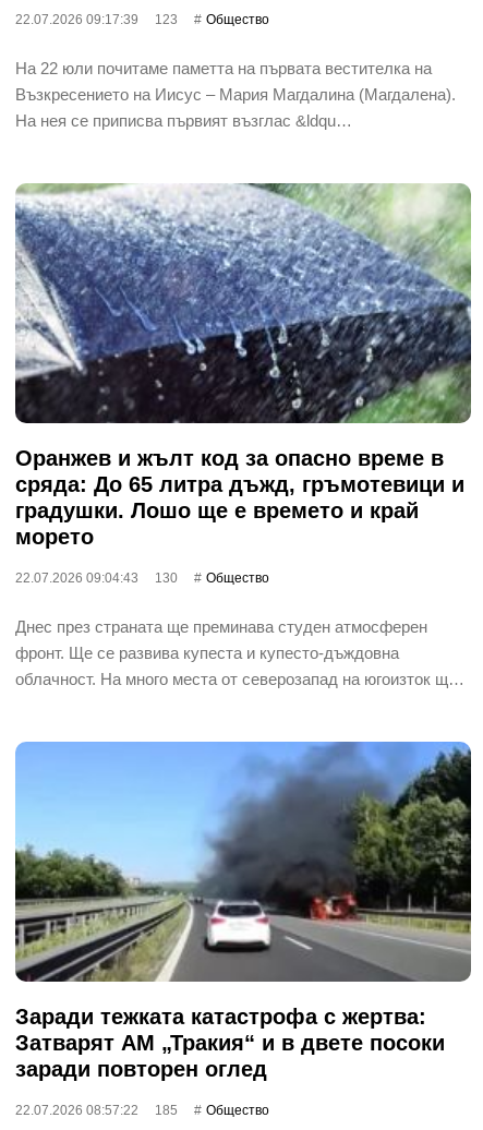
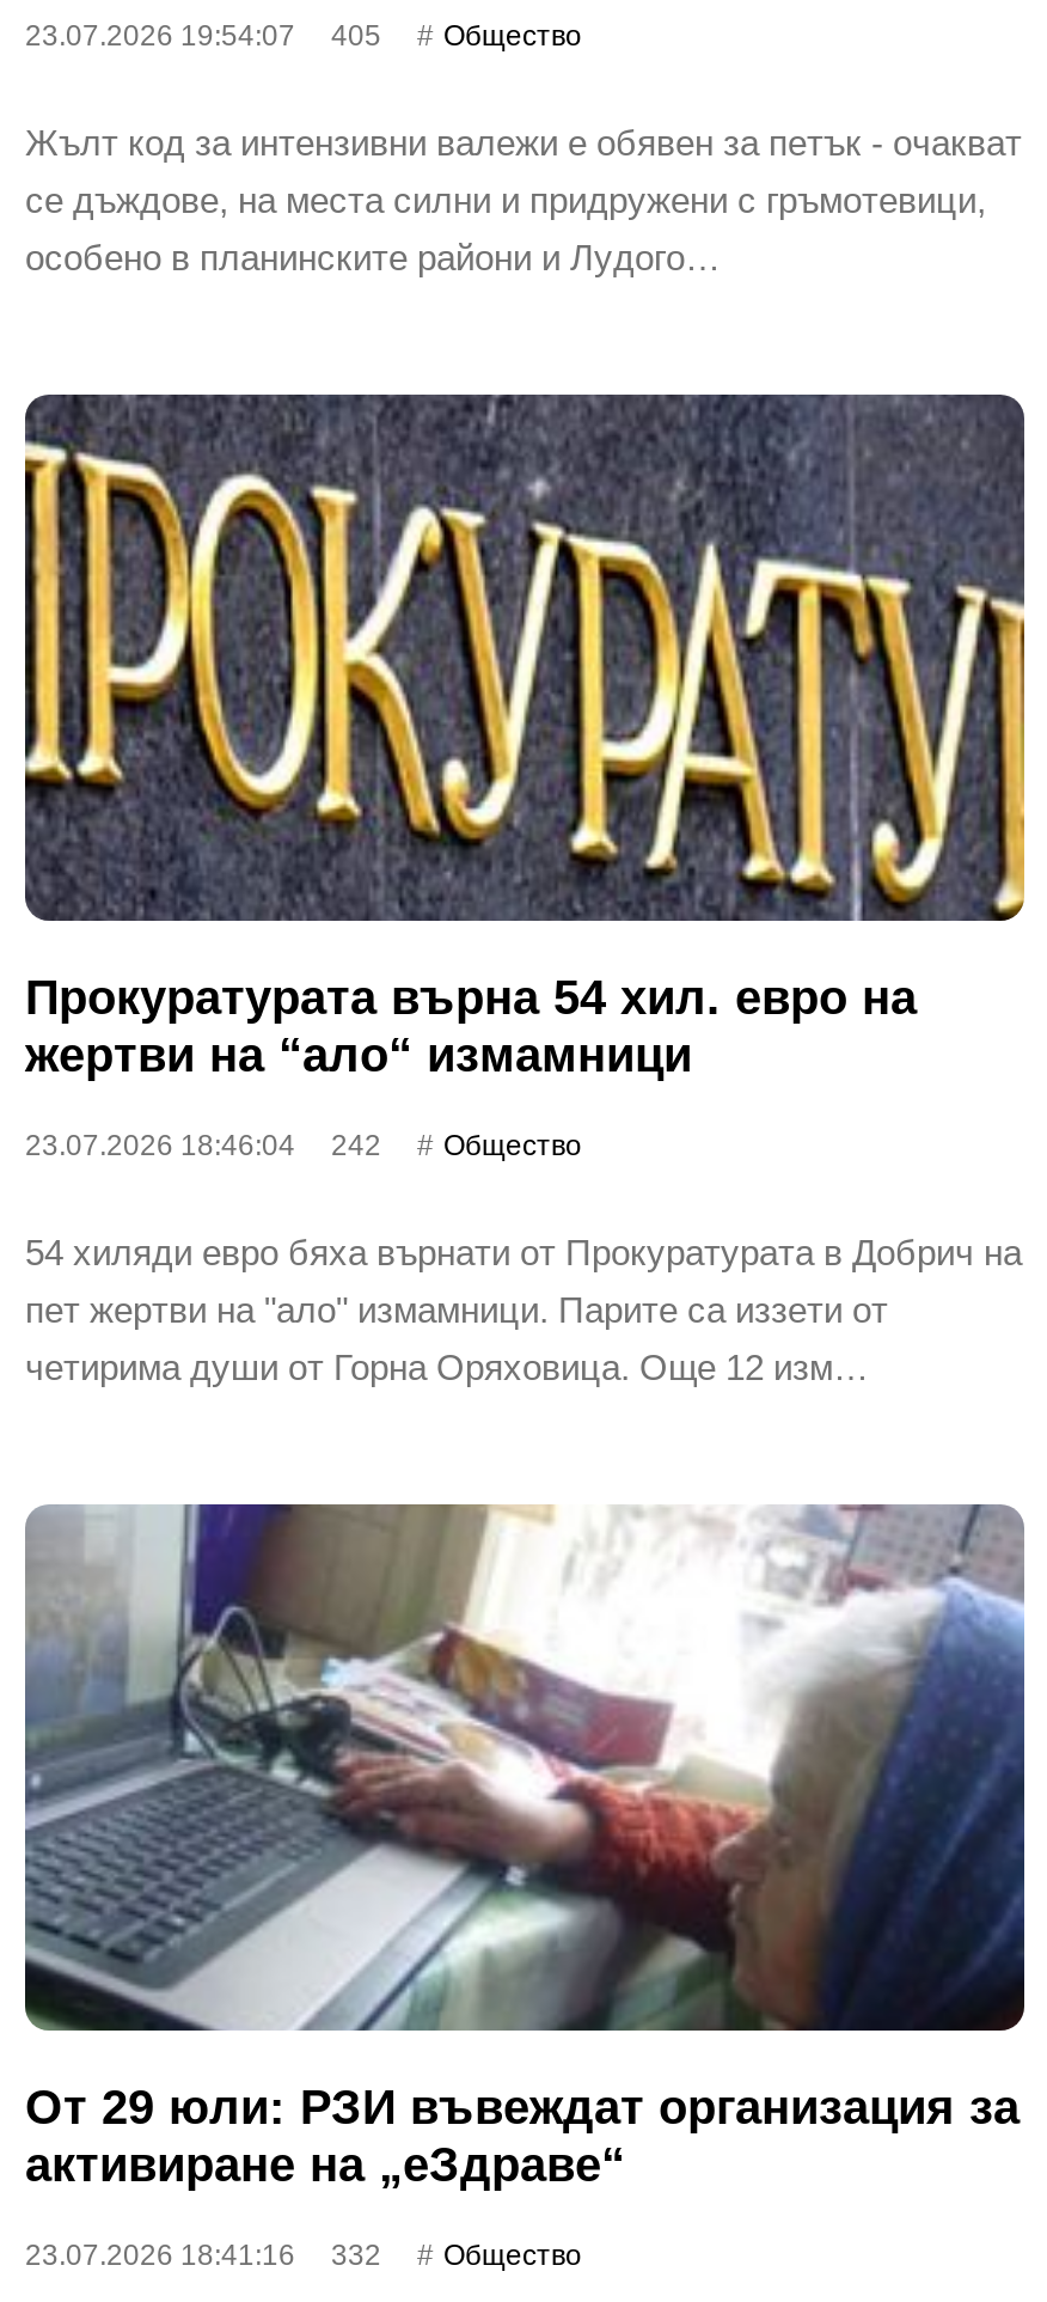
[15,12,178,27] 22.07.2026 09:17:39 | 123 -> [25,18,381,52] 23.07.2026 19:54:07 | 405
[15,59,456,129] На 22 юли почитаме паметта на първата вестителка на | Възкресението на Иисус – Мария Магдалина (Магдалена). | На нея се приписва първият възглас &ldqu… -> [25,121,1022,277] Жълт код за интензивни валежи е обявен за петък - очакват | се дъждове, на места силни и придружени с гръмотевици, | особено в планинските райони и Лудого…
[14,183,472,548] [image] | Оранжев и жълт код за опасно време в | сряда: До 65 литра дъжд, гръмотевици и | градушки. Лошо ще е времето и край | морето -> [23,392,1027,1080] [image] | Прокуратурата върна 54 хил. евро на | жертви на “ало“ измамници
[15,570,178,585] 22.07.2026 09:04:43 | 130 -> [25,1128,381,1162] 23.07.2026 18:46:04 | 242
[15,617,464,688] Днес през страната ще преминава студен атмосферен | фронт. Ще се развива купеста и купесто-дъждовна | облачност. На много места от северозапад на югоизток щ… -> [25,1231,1022,1386] 54 хиляди евро бяха върнати от Прокуратурата в Добрич на | пет жертви на "ало" измамници. Парите са иззети от | четирима души от Горна Оряховица. Още 12 изм…
[14,741,472,1081] [image] | Заради тежката катастрофа с жертва: | Затварят АМ „Тракия“ и в двете посоки | заради повторен оглед -> [23,1502,1027,2190] [image] | От 29 юли: РЗИ въвеждат организация за | активиране на „еЗдраве“
[15,1102,178,1118] 22.07.2026 08:57:22 | 185 -> [25,2238,381,2271] 23.07.2026 18:41:16 | 332

